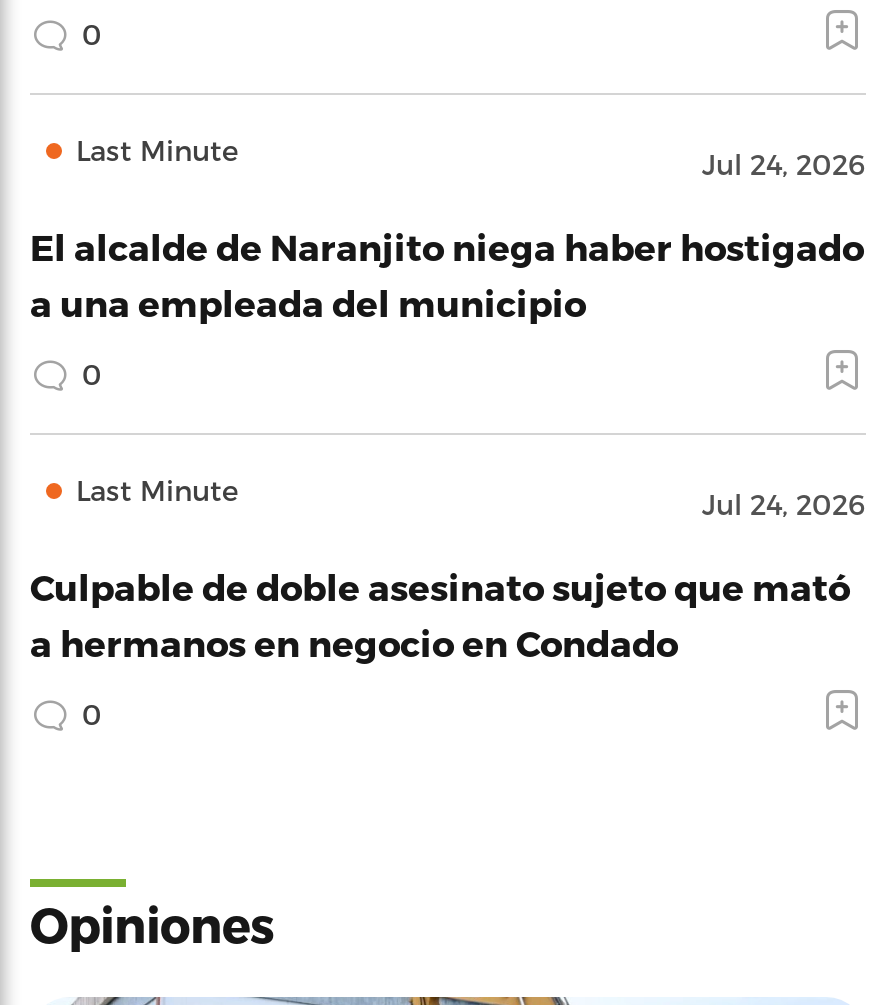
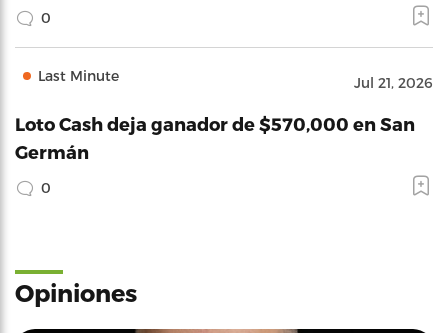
[30,147,866,663] Jul 24, 2026 | El alcalde de Naranjito niega haber hostigado | a una empleada del municipio | 0 | Last Minute | Jul 24, 2026 | Culpable de doble asesinato sujeto que mató | a hermanos en negocio en Condado -> [15,74,433,162] Jul 21, 2026 | Loto Cash deja ganador de $570,000 en San | Germán

